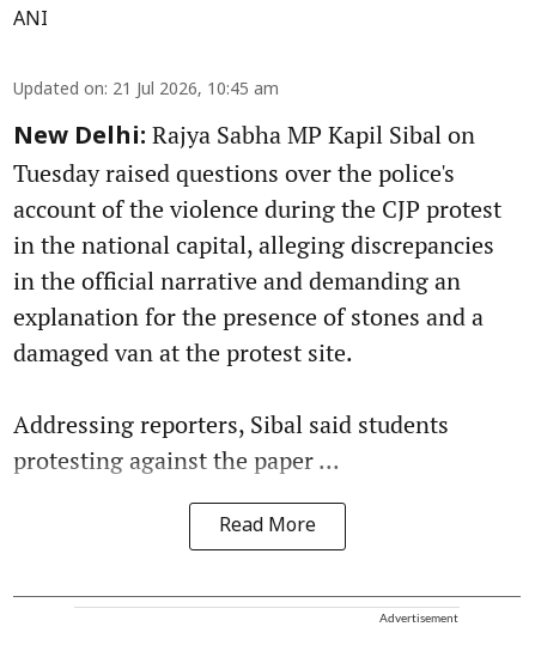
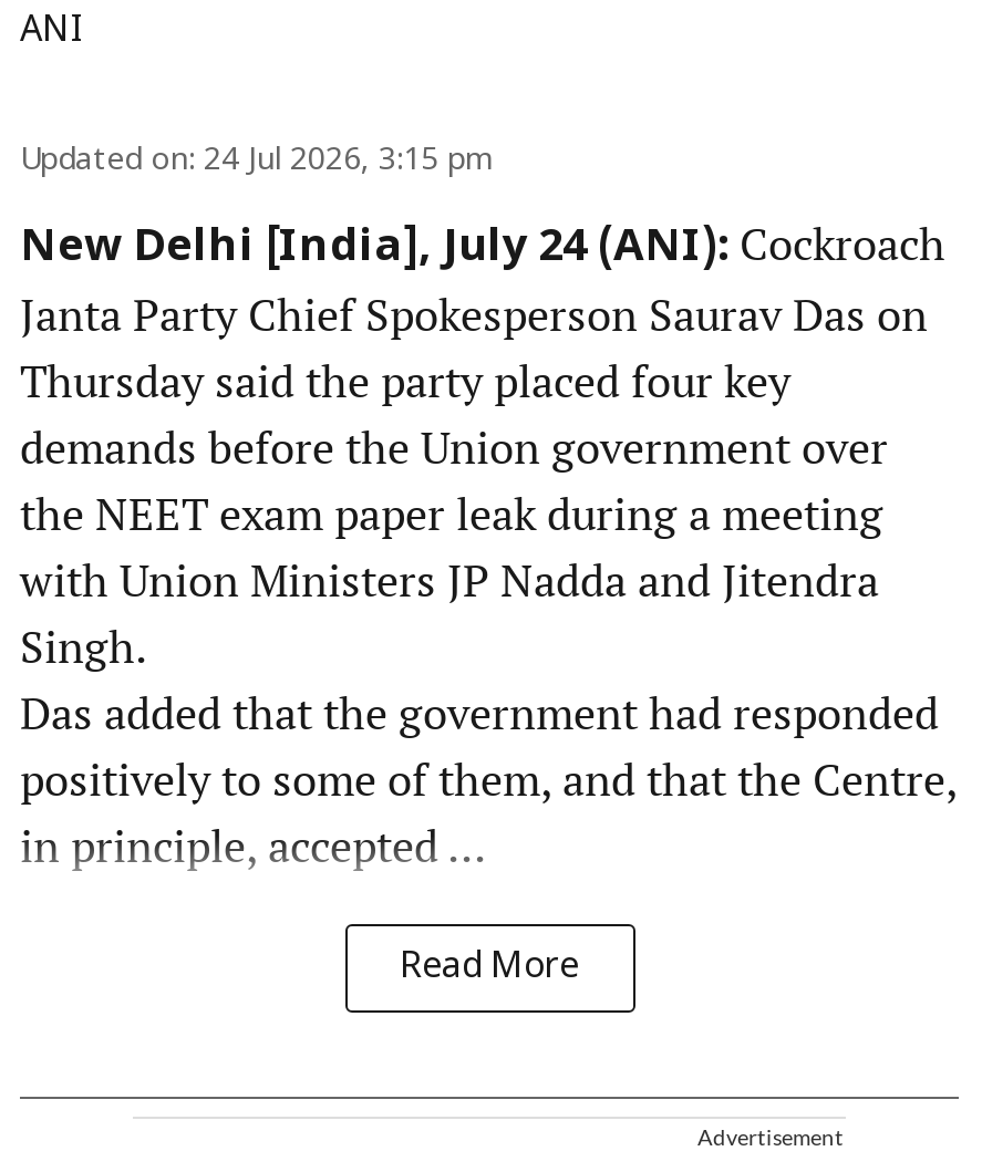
[13,81,501,477] Updated on: 21 Jul 2026, 10:45 am | New Delhi: Rajya Sabha MP Kapil Sibal on | Tuesday raised questions over the police's | account of the violence during the CJP protest | in the national capital, alleging discrepancies | in the official narrative and demanding an | explanation for the presence of stones and a | damaged van at the protest site. | Addressing reporters, Sibal said students | protesting against the paper ... -> [20,143,957,876] Updated on: 24 Jul 2026, 3:15 pm | New Delhi [India], July 24 (ANI): Cockroach | Janta Party Chief Spokesperson Saurav Das on | Thursday said the party placed four key | demands before the Union government over | the NEET exam paper leak during a meeting | with Union Ministers JP Nadda and Jitendra | Singh. | Das added that the government had responded | positively to some of them, and that the Centre, | in principle, accepted ...

